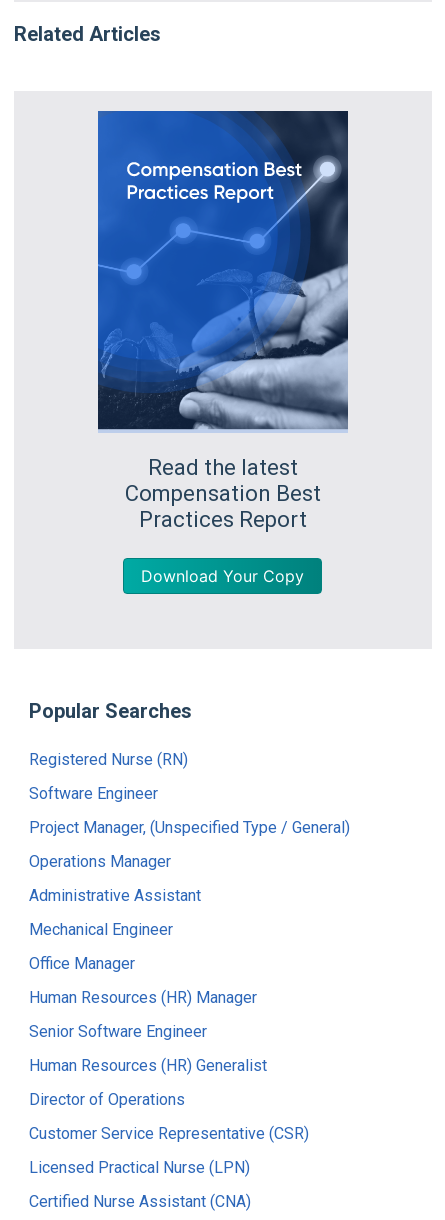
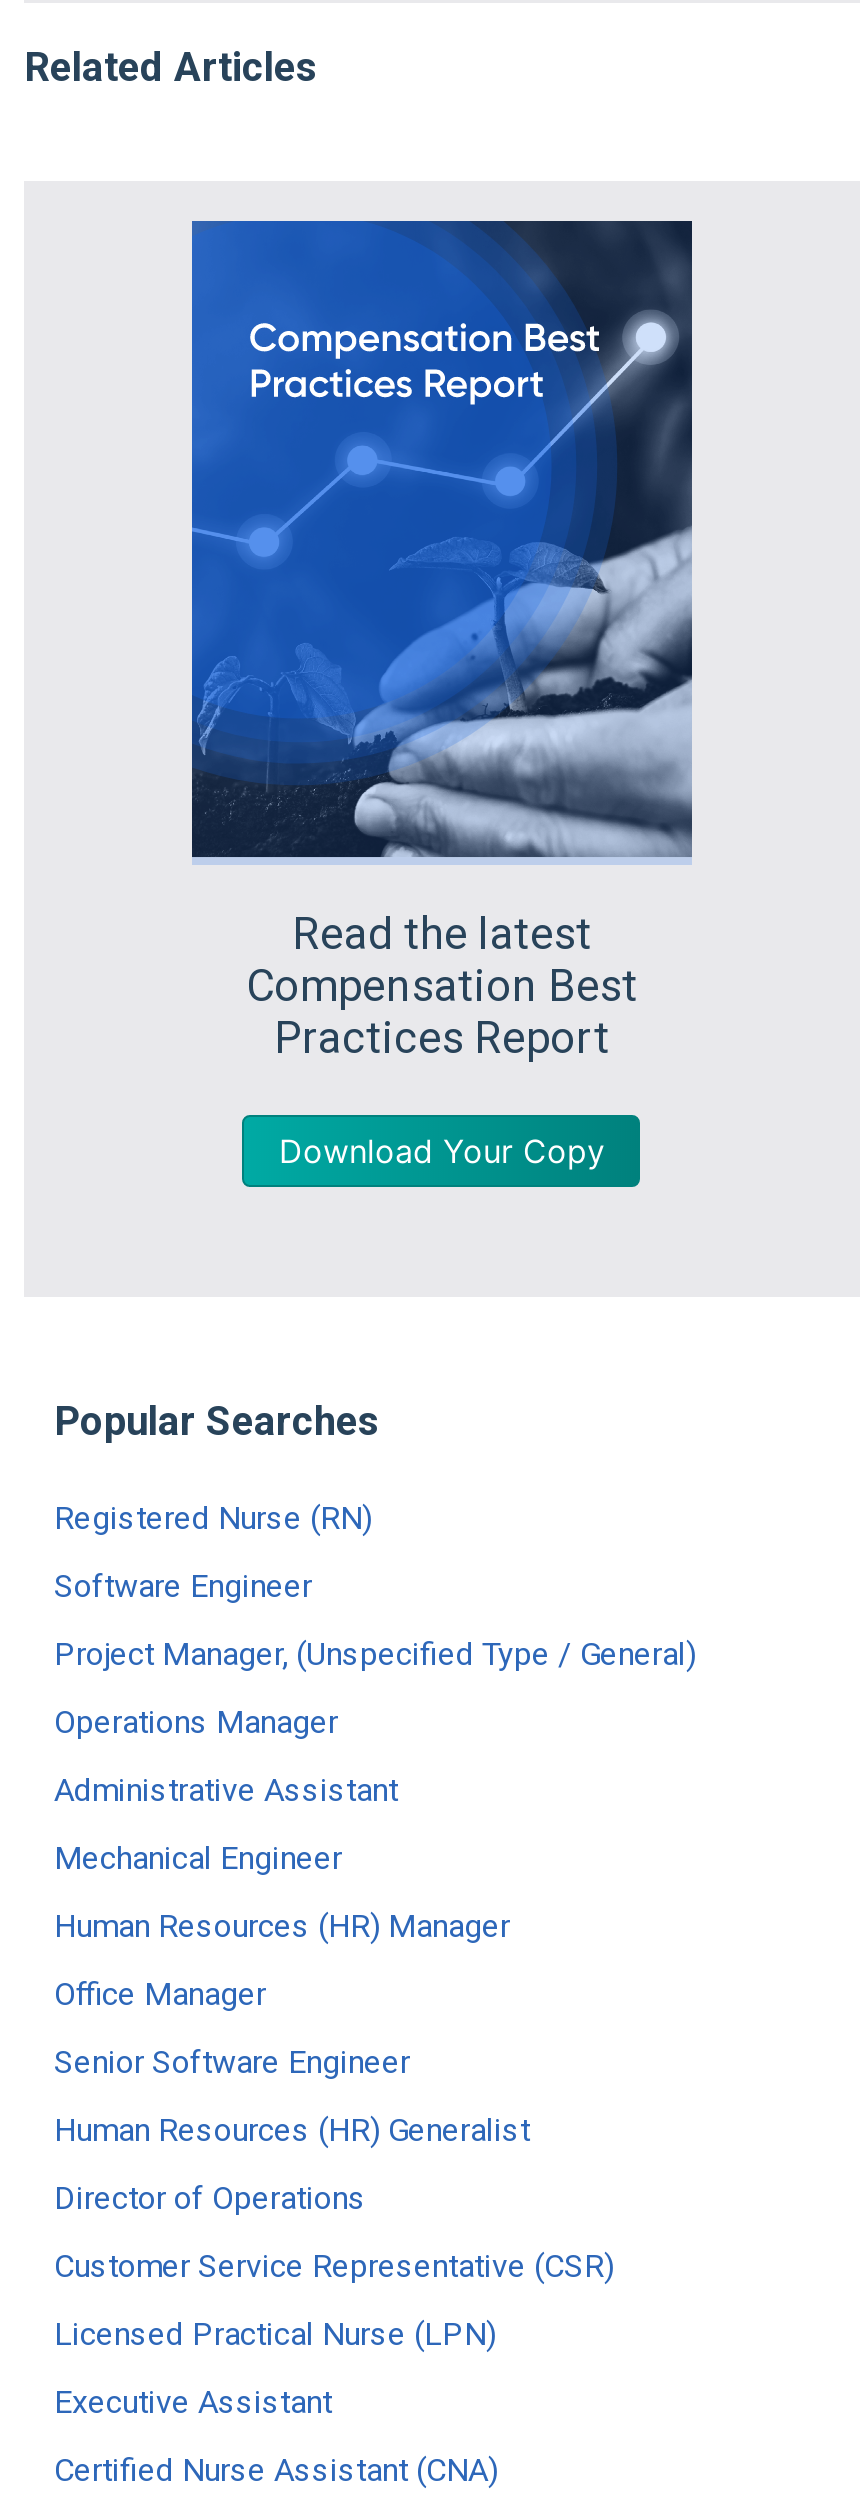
moved [29,988,257,1007] -> [54,1908,510,1946]: Human Resources (HR) Manager
none -> [54,2384,332,2422] Executive Assistant

